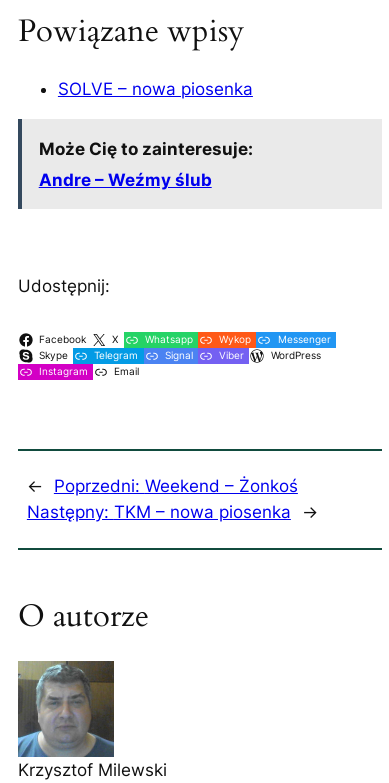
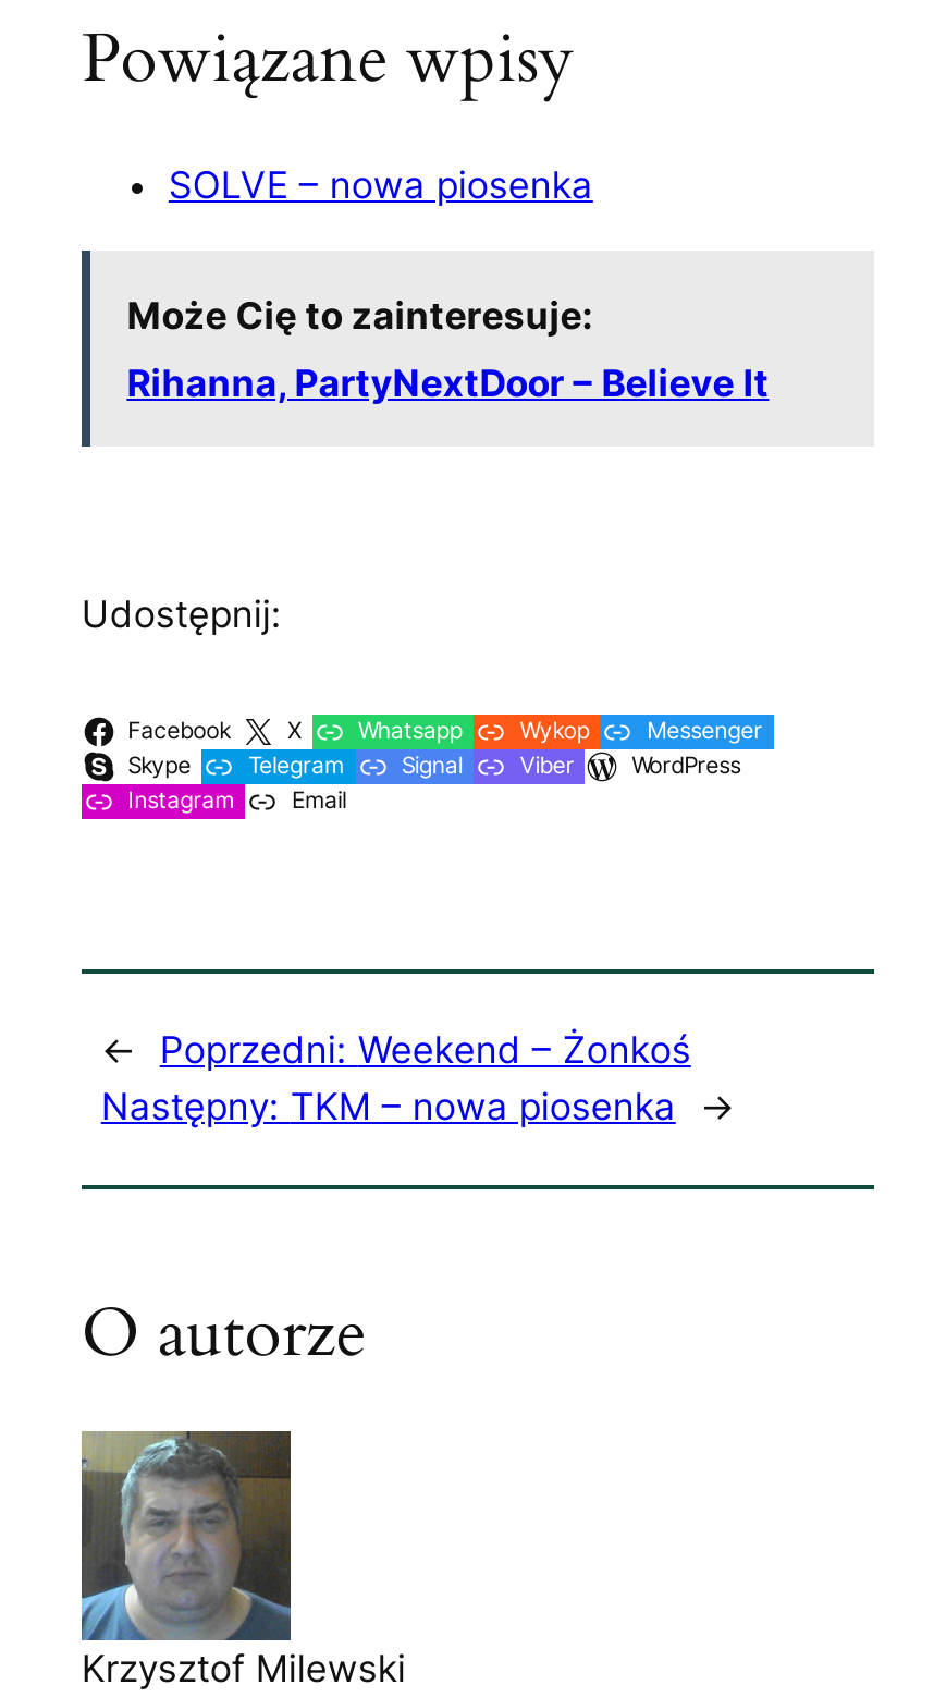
[39,170,212,190] Andre – Weźmy ślub -> [127,361,769,404] Rihanna, PartyNextDoor – Believe It

